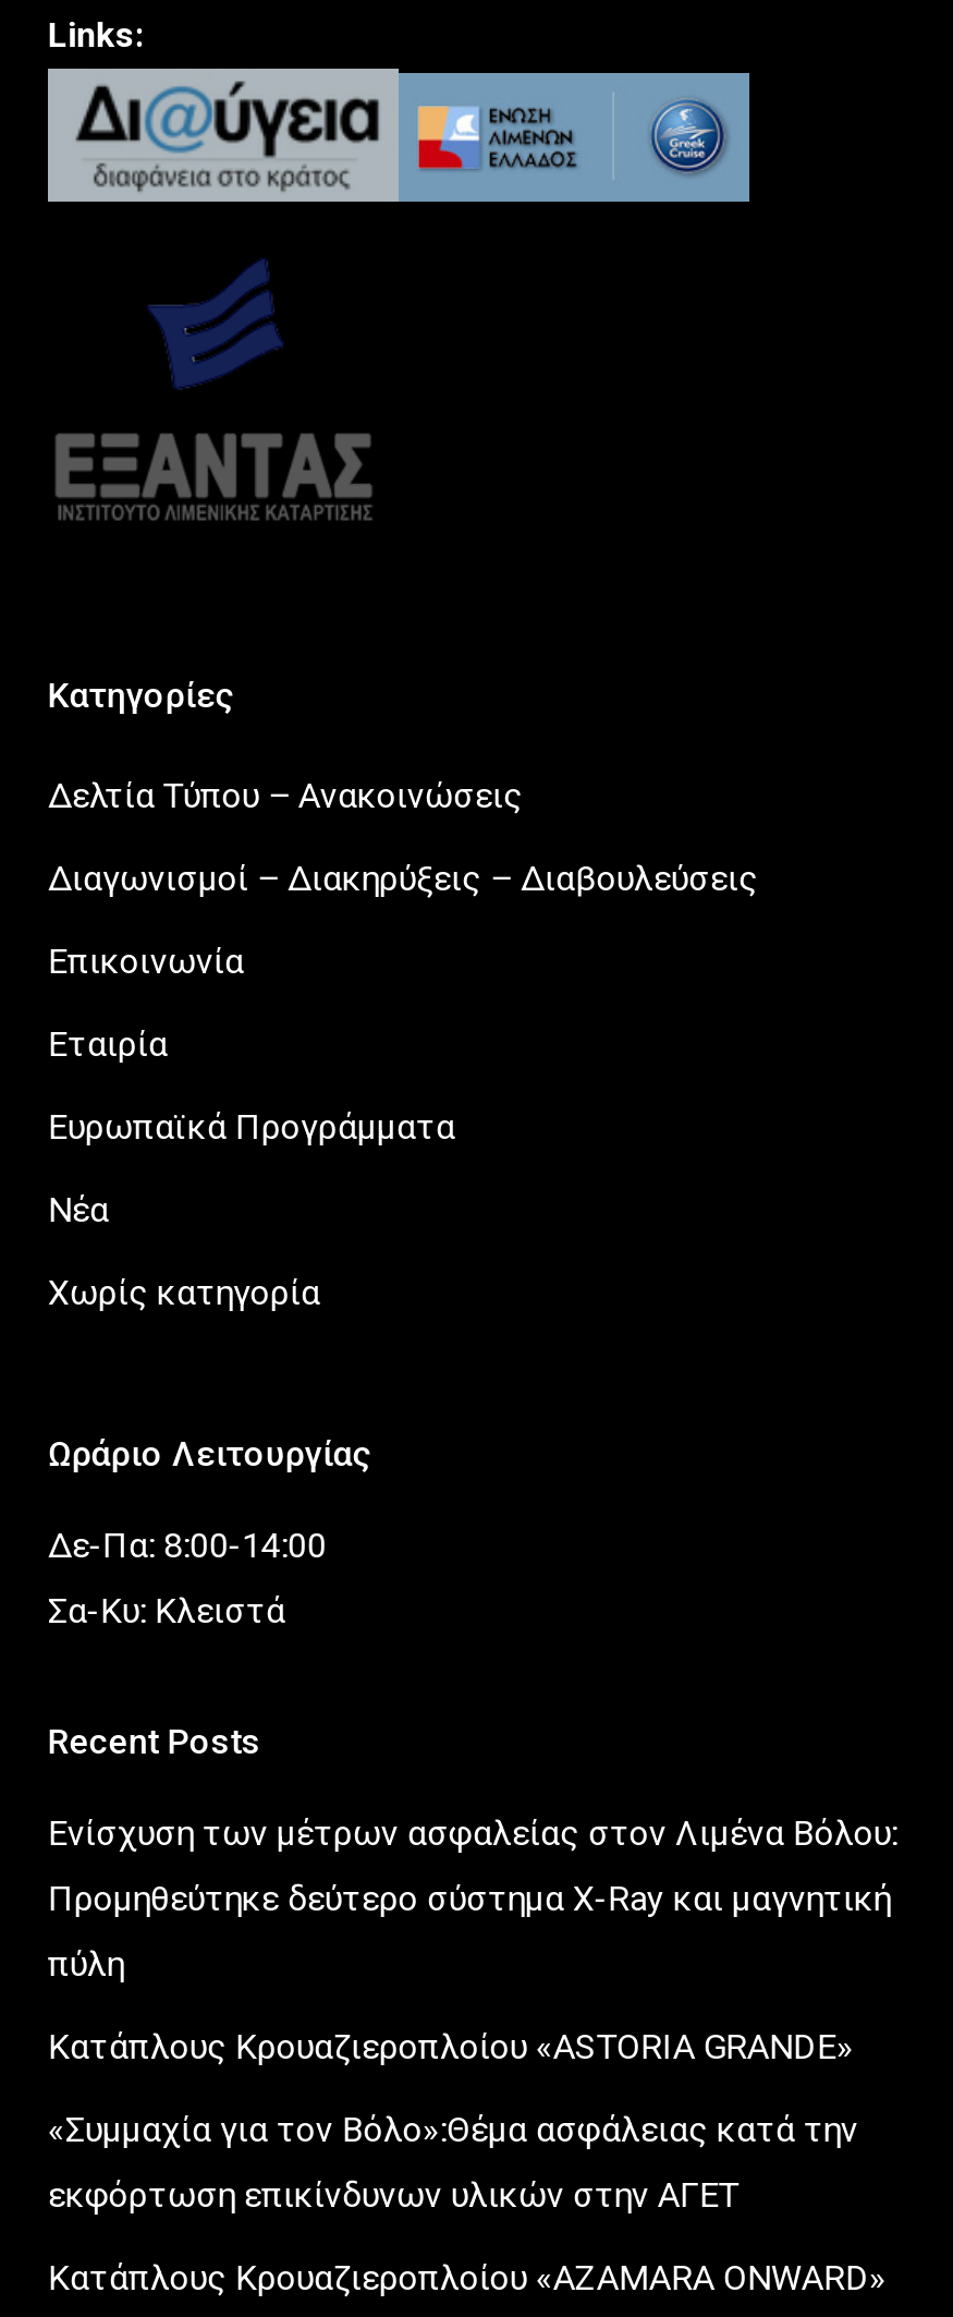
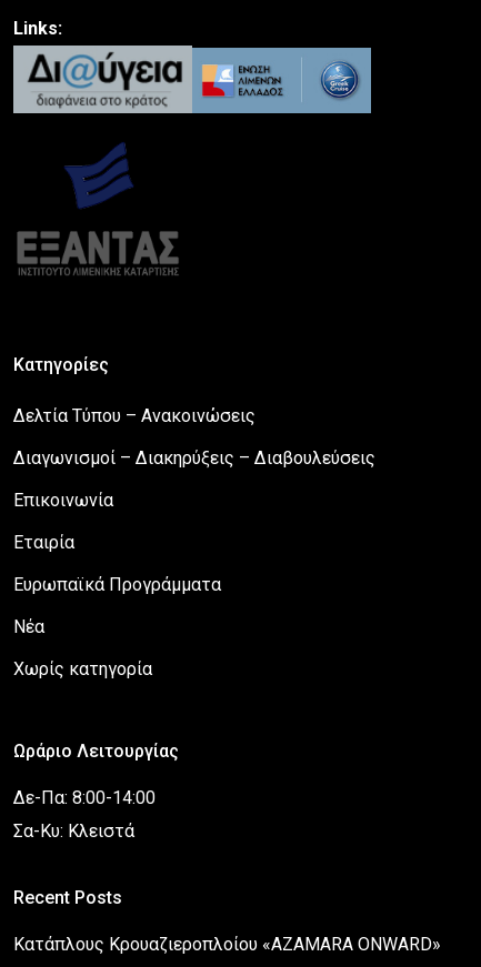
[48,1812,897,2216] Ενίσχυση των μέτρων ασφαλείας στον Λιμένα Βόλου: | Προμηθεύτηκε δεύτερο σύστημα X-Ray και μαγνητική | πύλη | Κατάπλους Κρουαζιεροπλοίου «ASTORIA GRANDE» | «Συμμαχία για τον Βόλο»:Θέμα ασφάλειας κατά την | εκφόρτωση επικίνδυνων υλικών στην ΑΓΕΤ -> none

